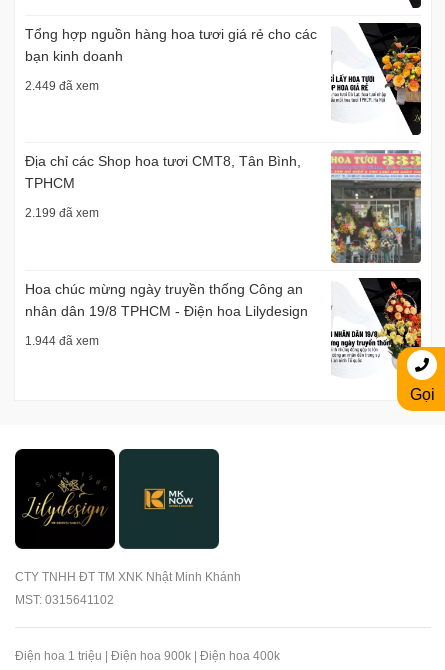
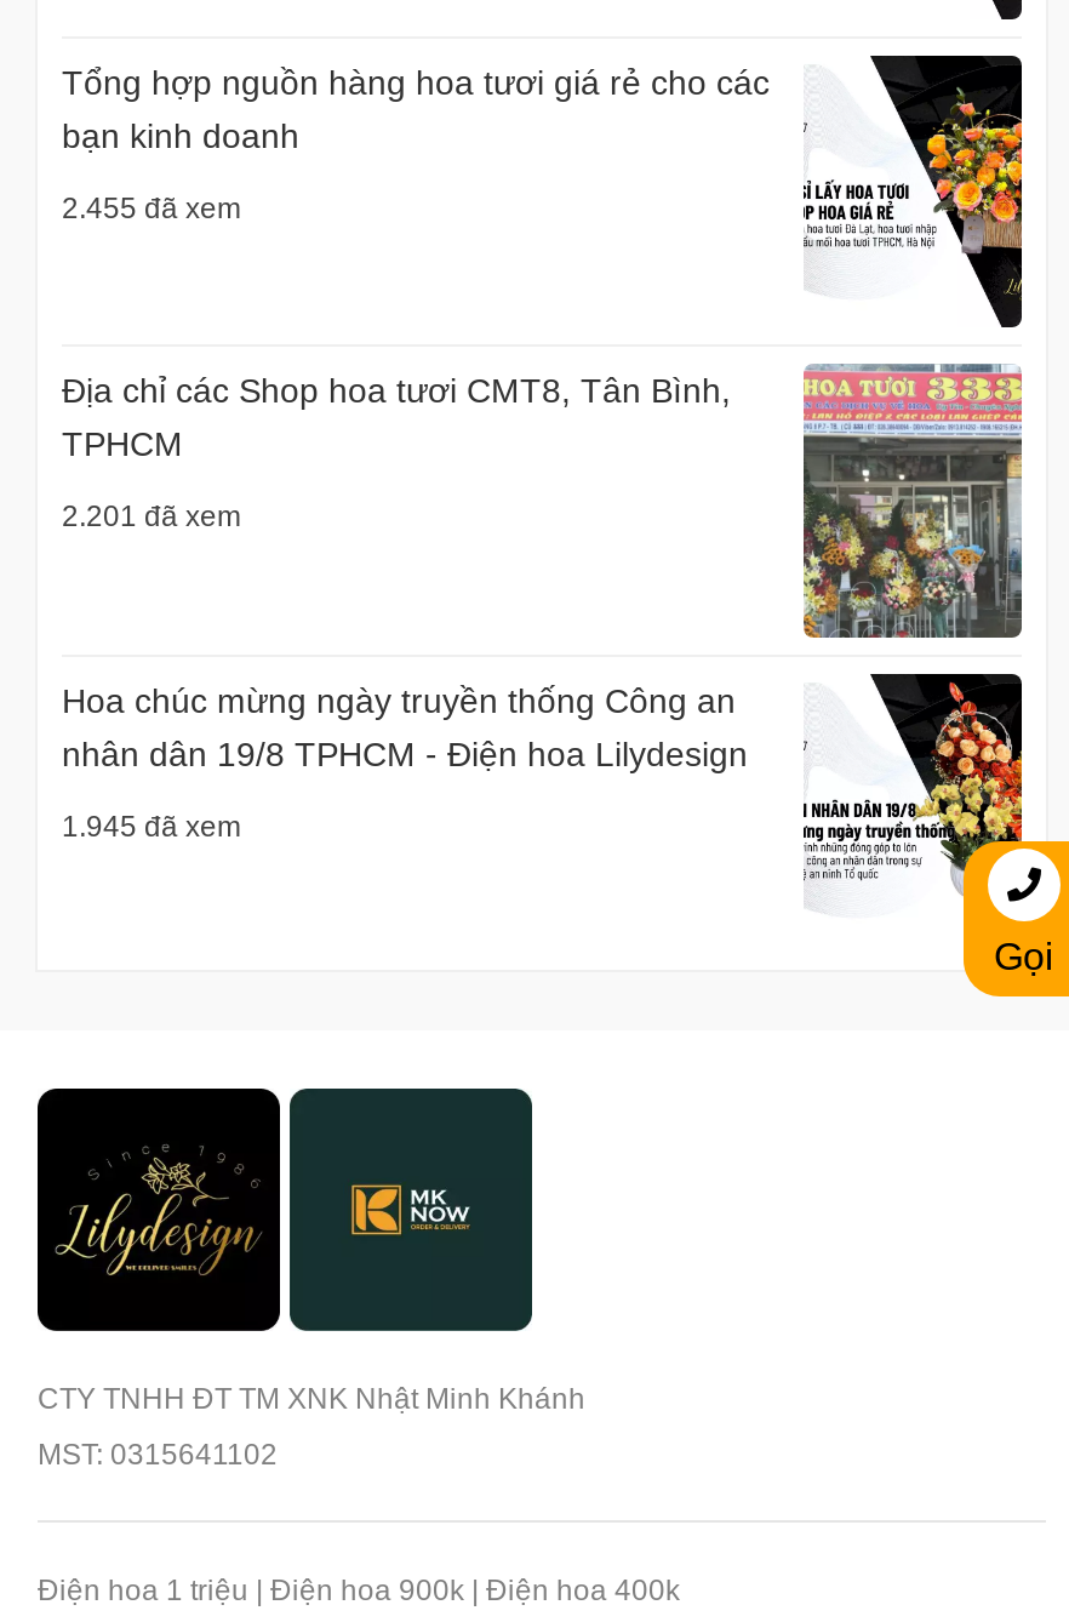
[25,78,99,92] 2.449 đã xem -> [62,190,241,224] 2.455 đã xem
[25,206,99,220] 2.199 đã xem -> [62,499,241,533] 2.201 đã xem
[25,333,99,347] 1.944 đã xem -> [62,809,241,843] 1.945 đã xem

